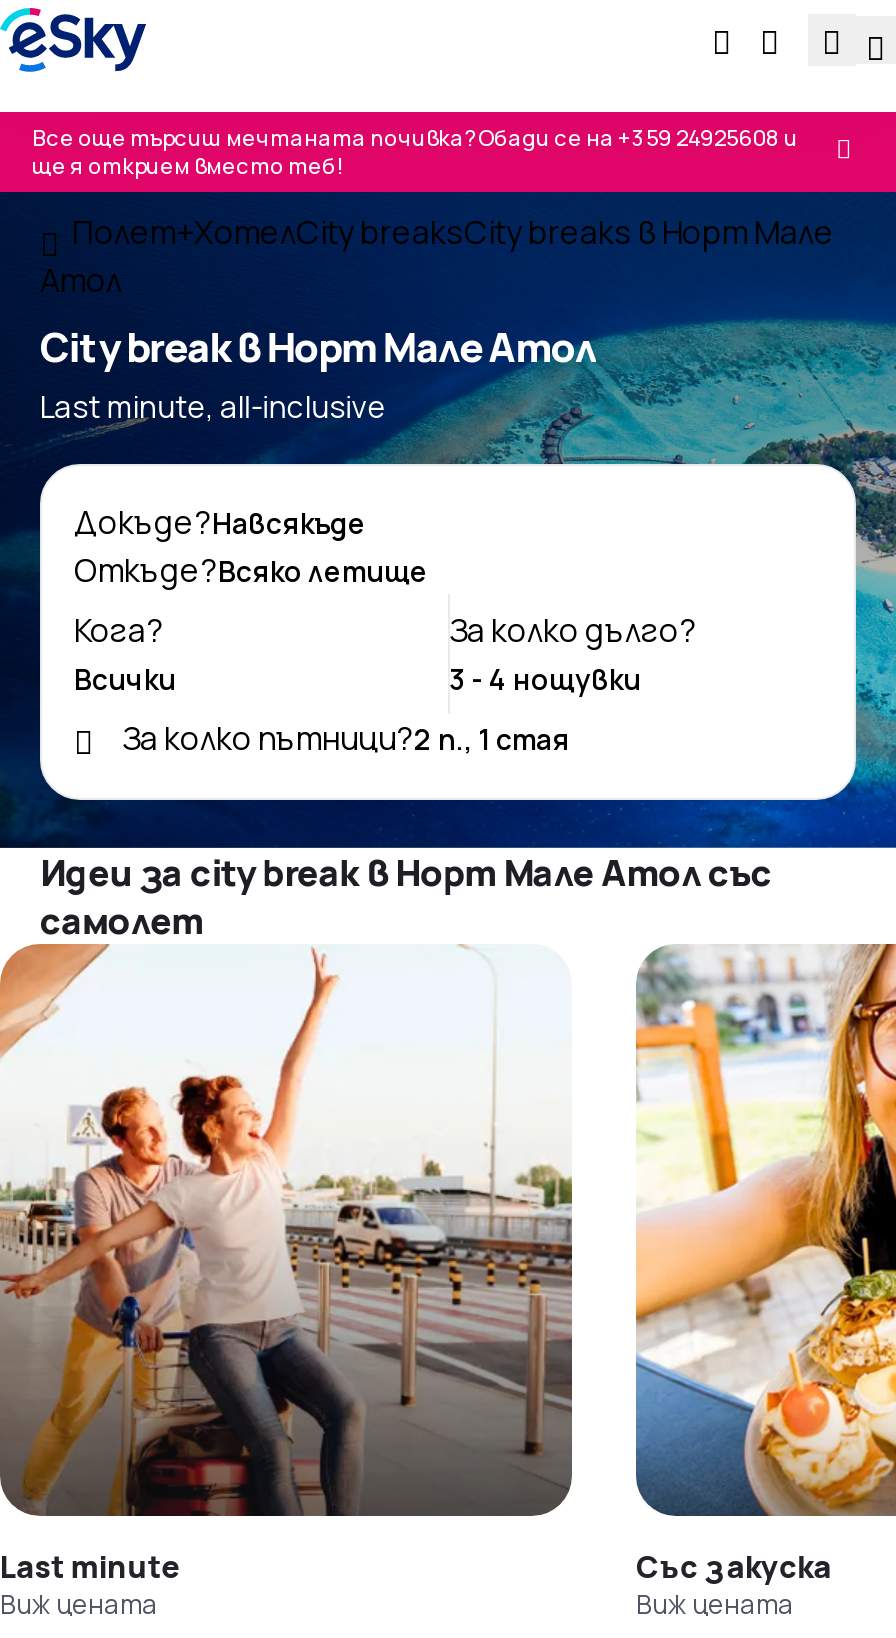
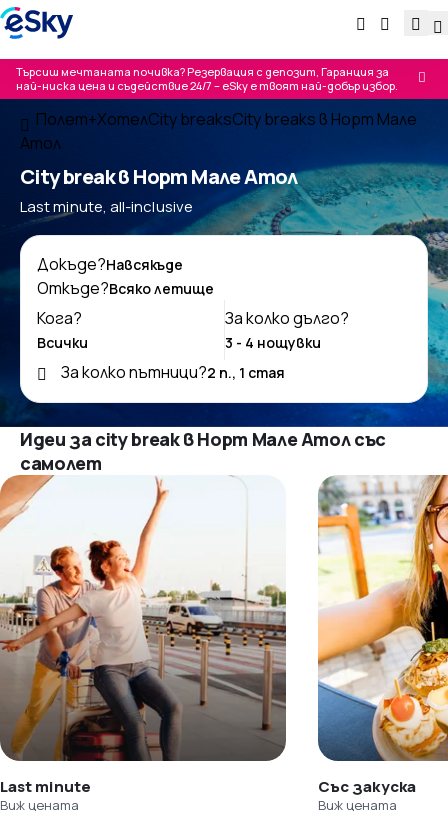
[32,122,798,180] Все още търсиш мечтаната почивка? Обади се на +359 24925608 и | ще я открием вместо теб! -> [16,64,398,93] Търсиш мечтаната почивка? Резервация с депозит, Гаранция за | най-ниска цена и съдействие 24/7 – eSky е твоят най-добър избор.

